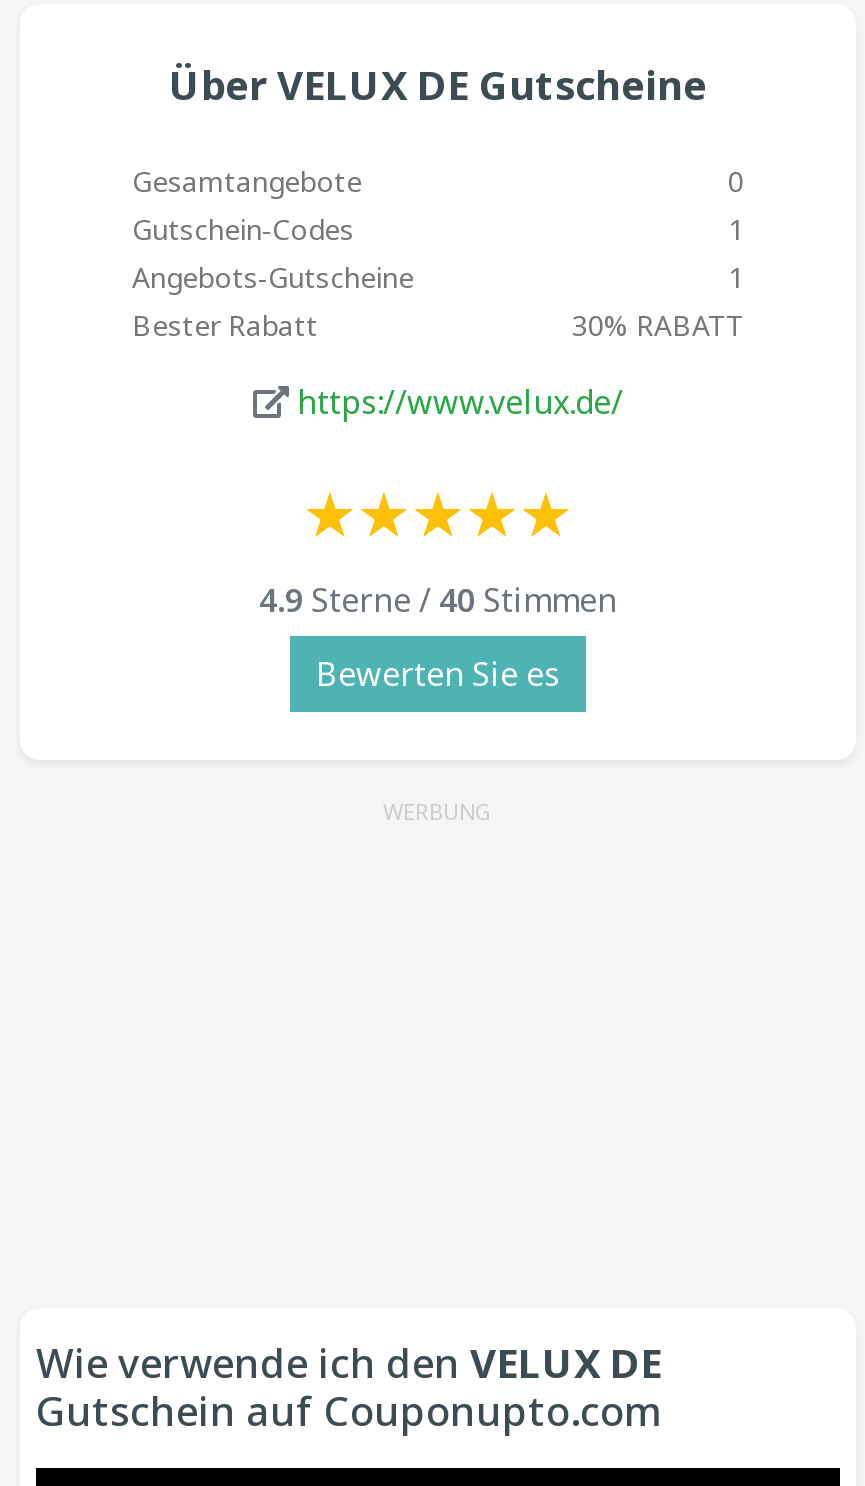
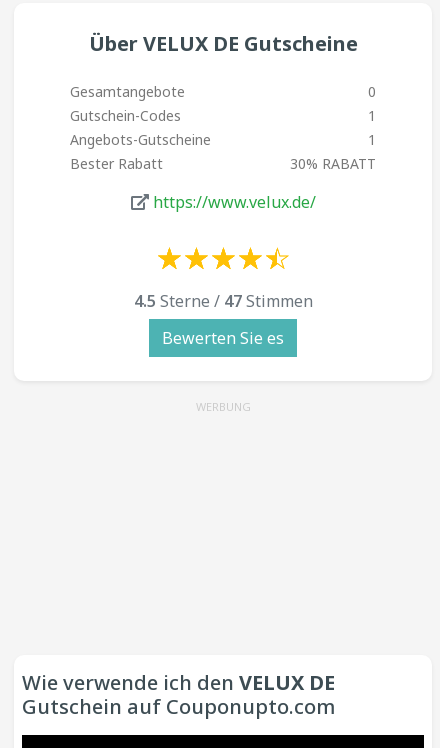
[259,579,617,623] 4.9 Sterne / 40 Stimmen -> [133,290,312,312] 4.5 Sterne / 47 Stimmen

